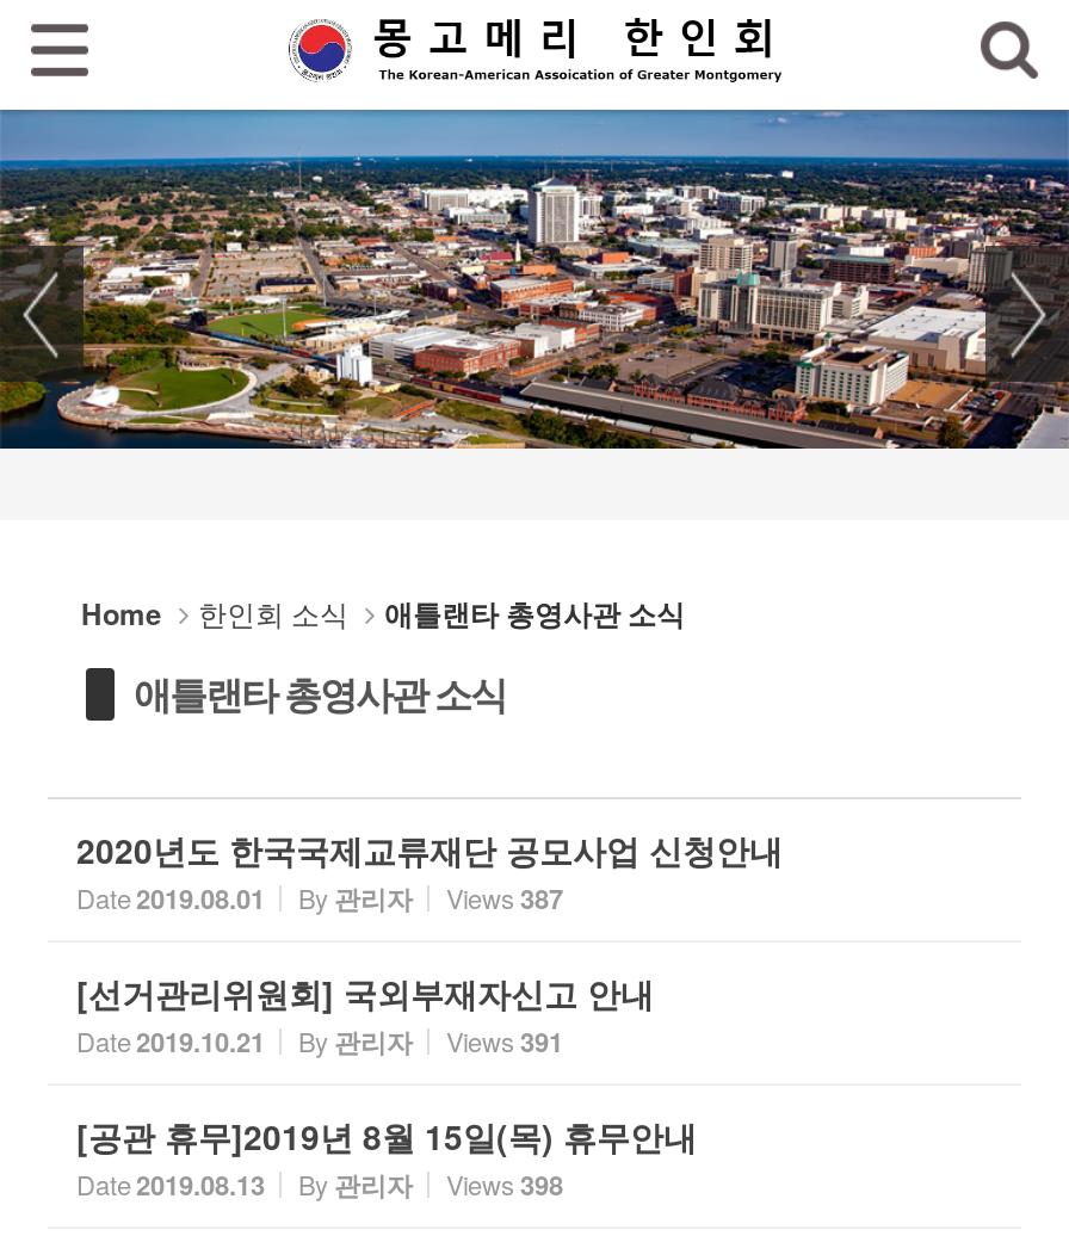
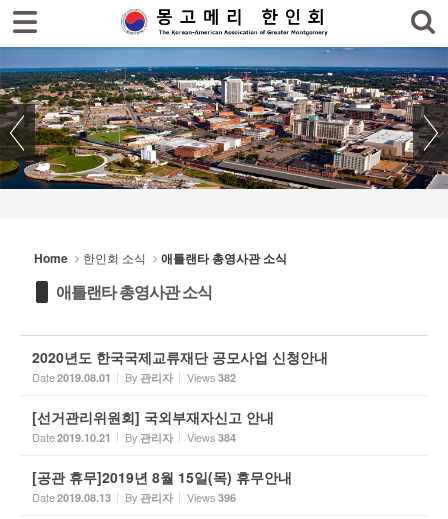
[76,878,563,916] Date 2019.08.01 By 관리자 Views 387 -> [32,369,236,385] Date 2019.08.01 By 관리자 Views 382
[446,1021,563,1059] Views 391 -> [187,429,236,445] Views 384
[76,1164,563,1202] Date 2019.08.13 By 관리자 Views 398 -> [32,489,236,505] Date 2019.08.13 By 관리자 Views 396

